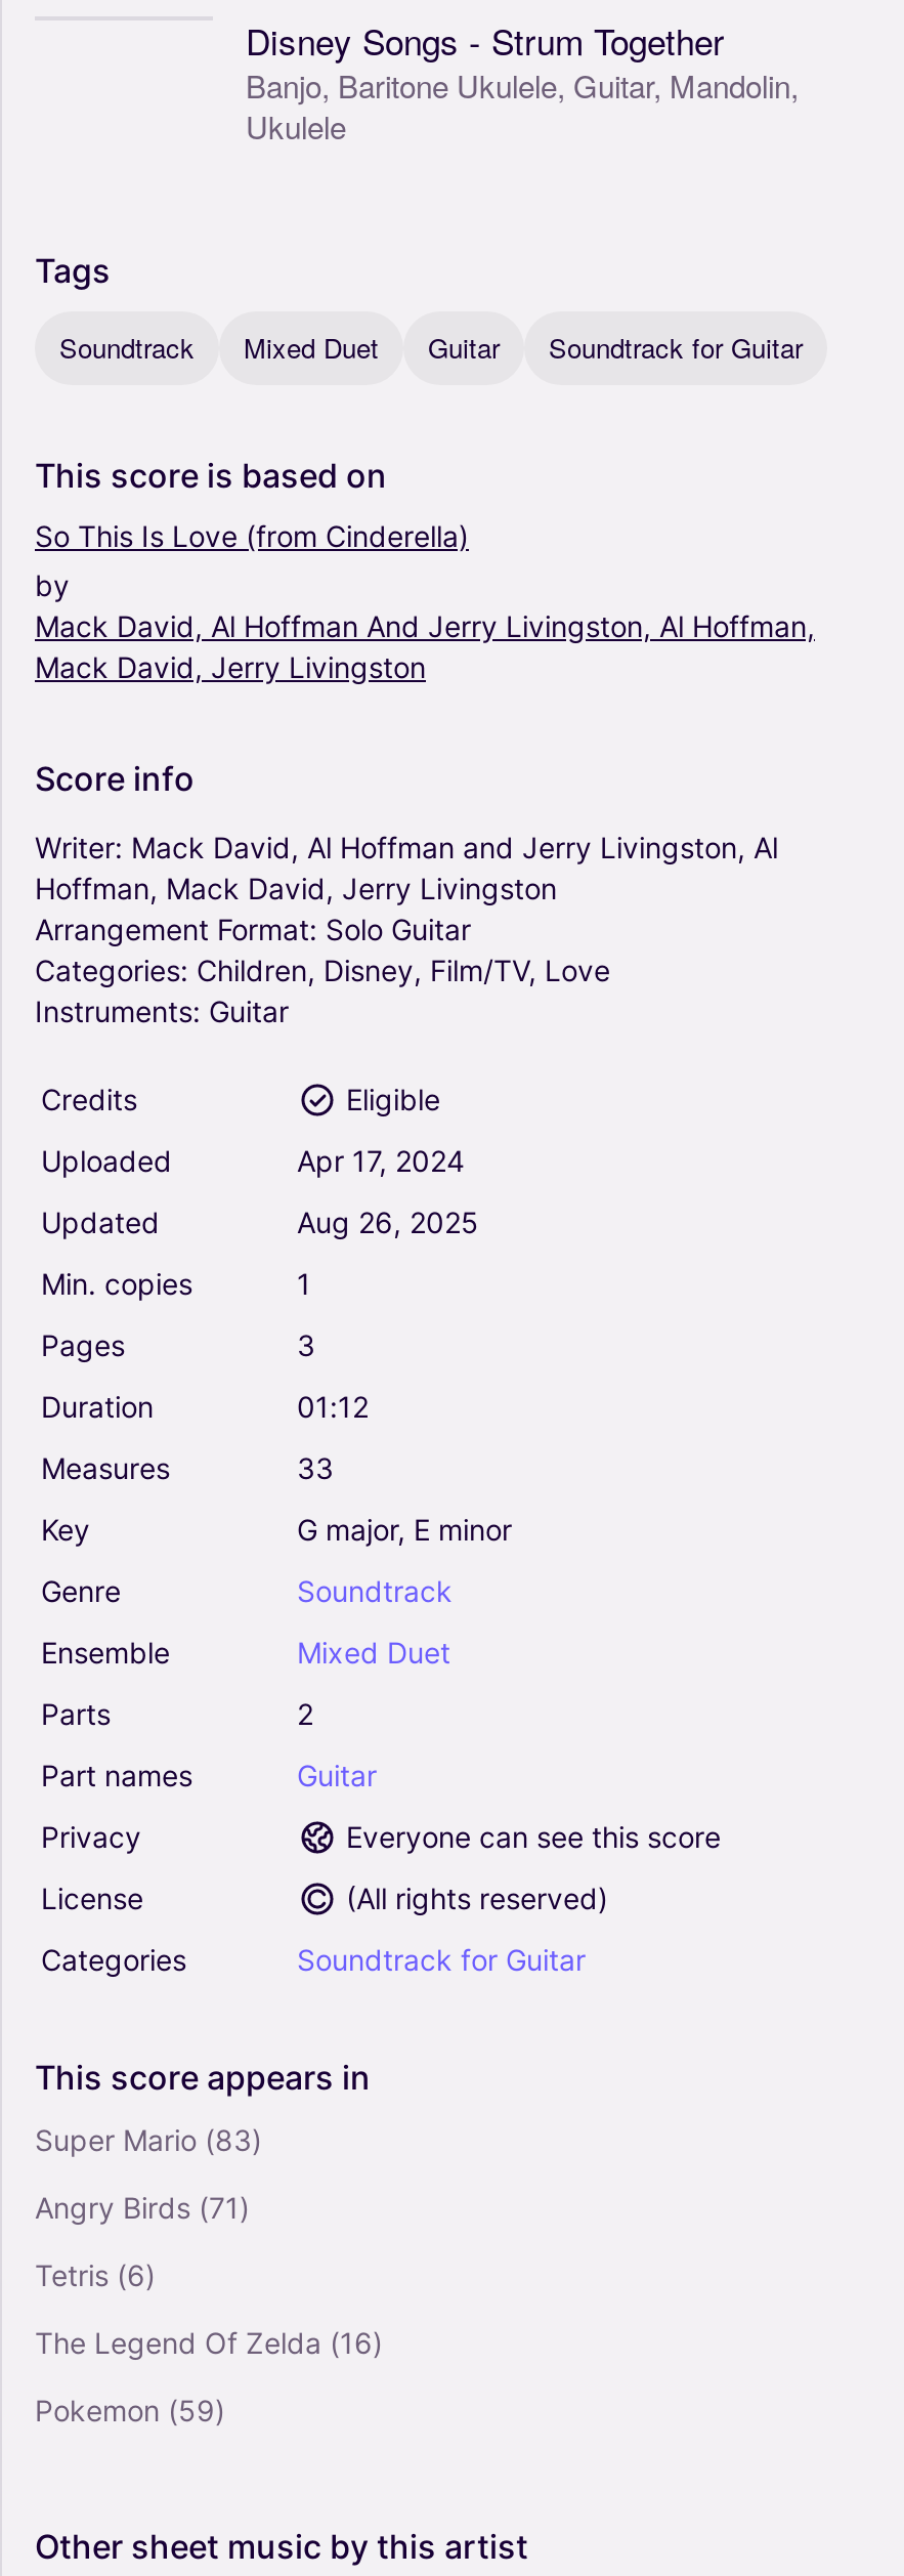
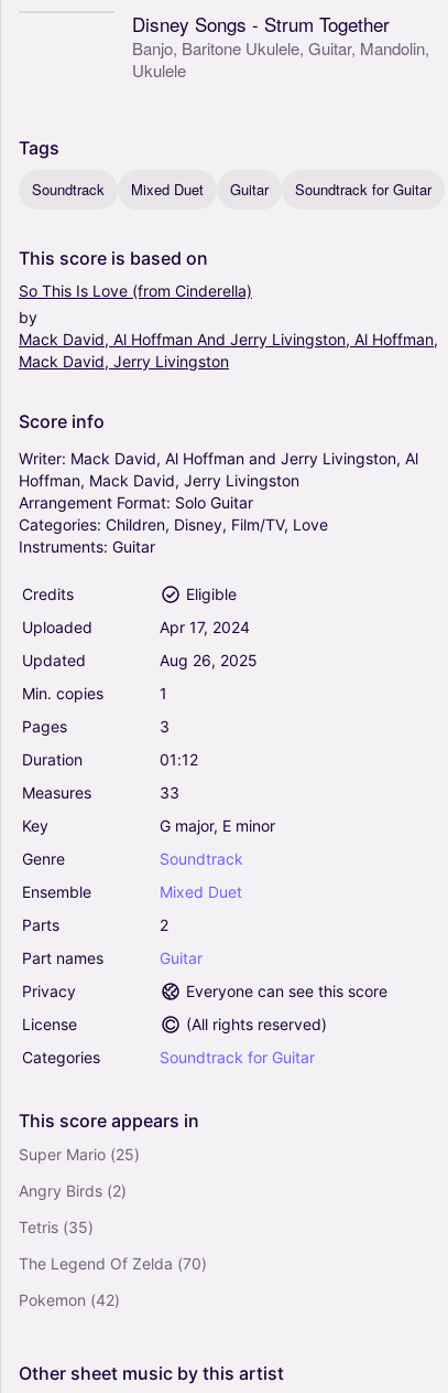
[35,2121,262,2156] Super Mario (83) -> [19,1144,140,1163] Super Mario (25)
[35,2189,250,2224] Angry Birds (71) -> [19,1181,127,1199] Angry Birds (2)
[35,2256,156,2291] Tetris (6) -> [19,1217,94,1236] Tetris (35)
[35,2324,383,2359] The Legend Of Zelda (16) -> [19,1253,207,1272] The Legend Of Zelda (70)
[35,2392,225,2426] Pokemon (59) -> [19,1290,120,1309] Pokemon (42)

